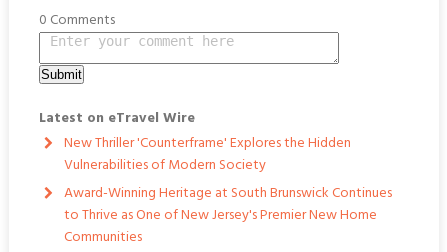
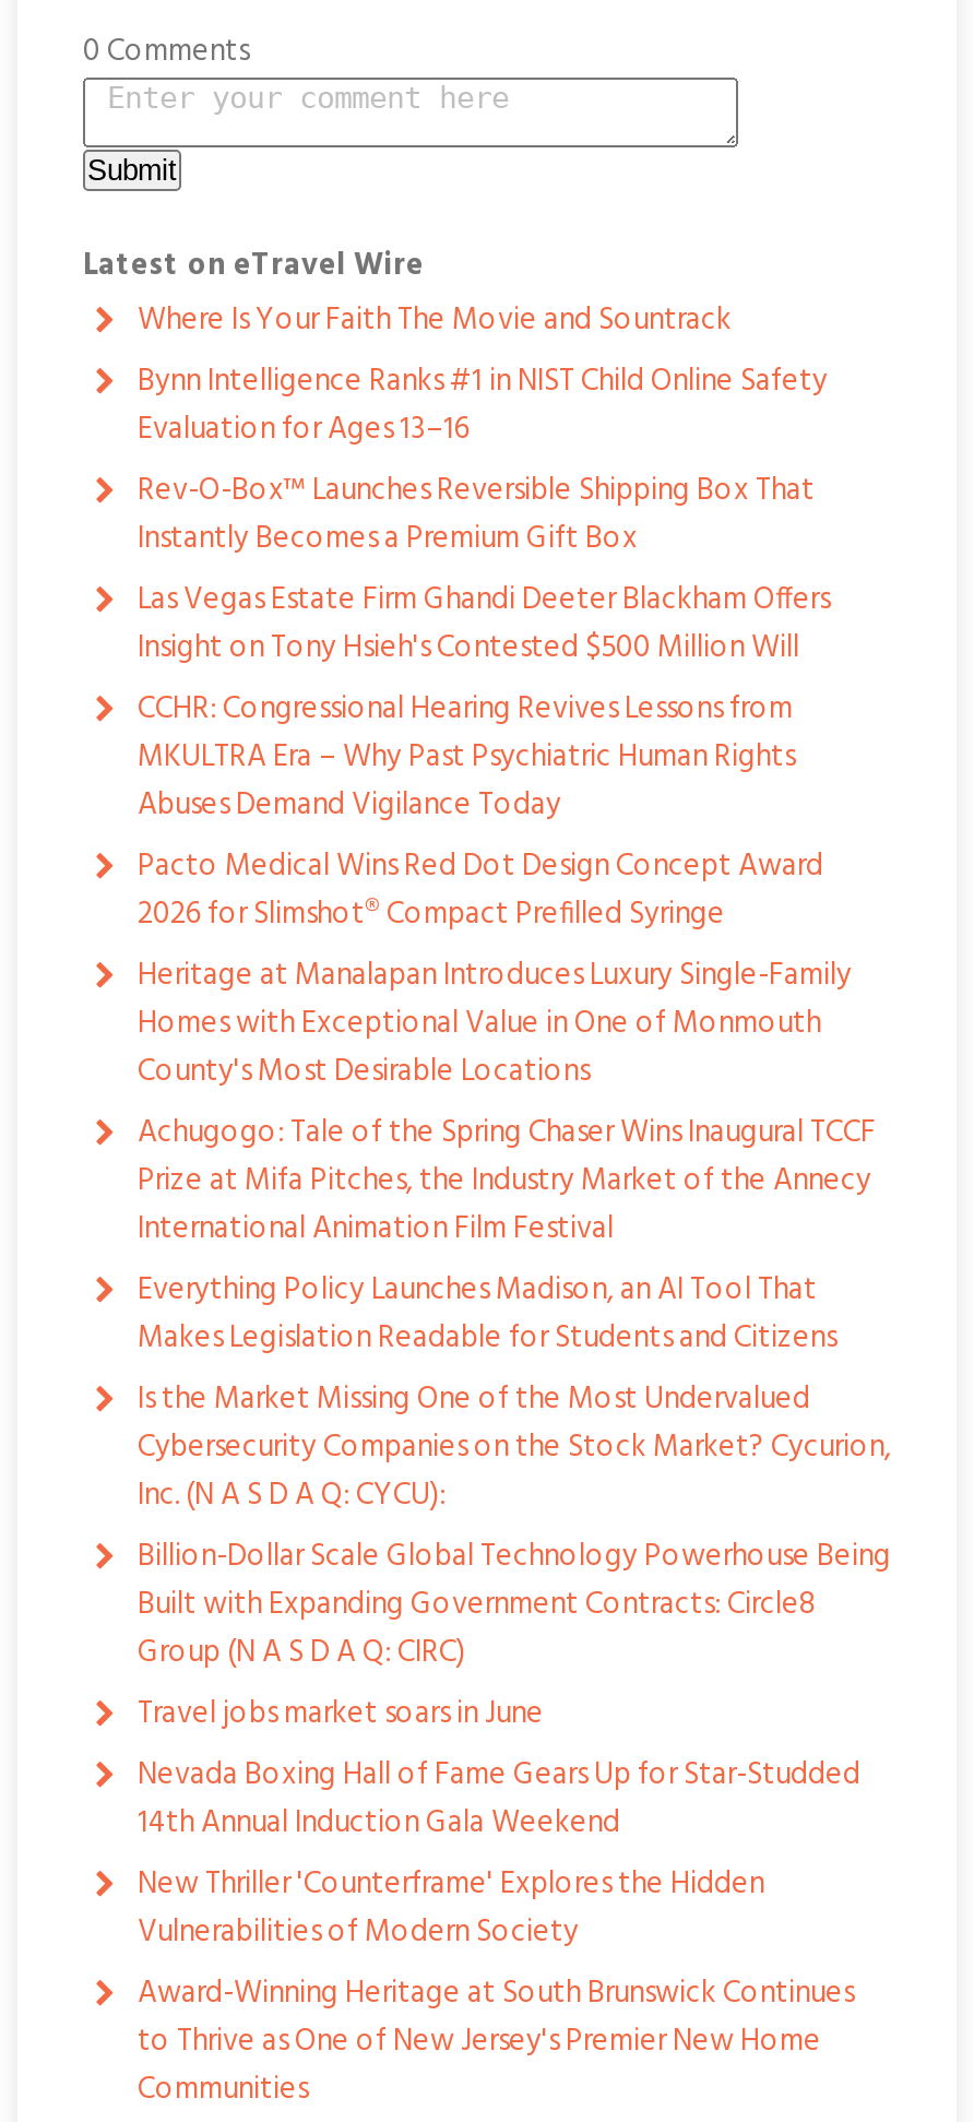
none -> [138,296,891,1849] Where Is Your Faith The Movie and Sountrack | Bynn Intelligence Ranks #1 in NIST Child Online Safety | Evaluation for Ages 13–16 | Rev-O-Box™ Launches Reversible Shipping Box That | Instantly Becomes a Premium Gift Box | Las Vegas Estate Firm Ghandi Deeter Blackham Offers | Insight on Tony Hsieh's Contested $500 Million Will | CCHR: Congressional Hearing Revives Lessons from | MKULTRA Era – Why Past Psychiatric Human Rights | Abuses Demand Vigilance Today | Pacto Medical Wins Red Dot Design Concept Award | 2026 for Slimshot® Compact Prefilled Syringe | Heritage at Manalapan Introduces Luxury Single-Family | Homes with Exceptional Value in One of Monmouth | County's Most Desirable Locations | Achugogo: Tale of the Spring Chaser Wins Inaugural TCCF | Prize at Mifa Pitches, the Industry Market of the Annecy | International Animation Film Festival | Everything Policy Launches Madison, an AI Tool That | Makes Legislation Readable for Students and Citizens | Is the Market Missing One of the Most Undervalued | Cybersecurity Companies on the Stock Market? Cycurion, | Inc. (N A S D A Q: CYCU): | Billion-Dollar Scale Global Technology Powerhouse Being | Built with Expanding Government Contracts: Circle8 | Group (N A S D A Q: CIRC) | Travel jobs market soars in June | Nevada Boxing Hall of Fame Gears Up for Star-Studded | 14th Annual Induction Gala Weekend

